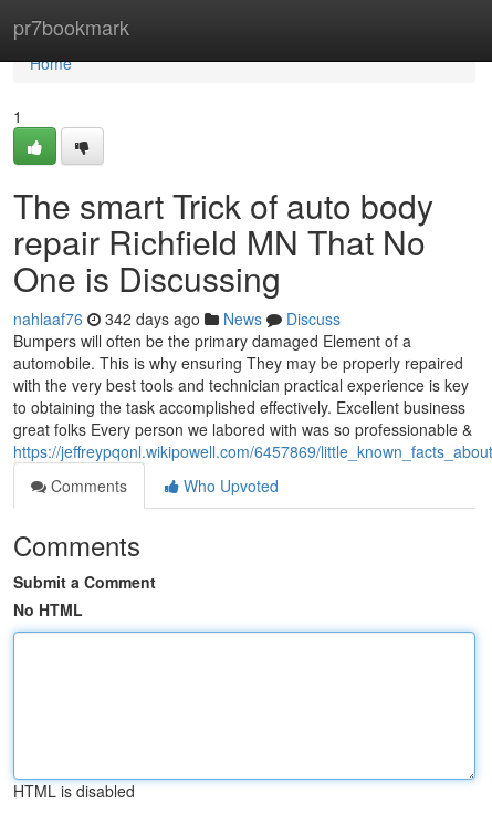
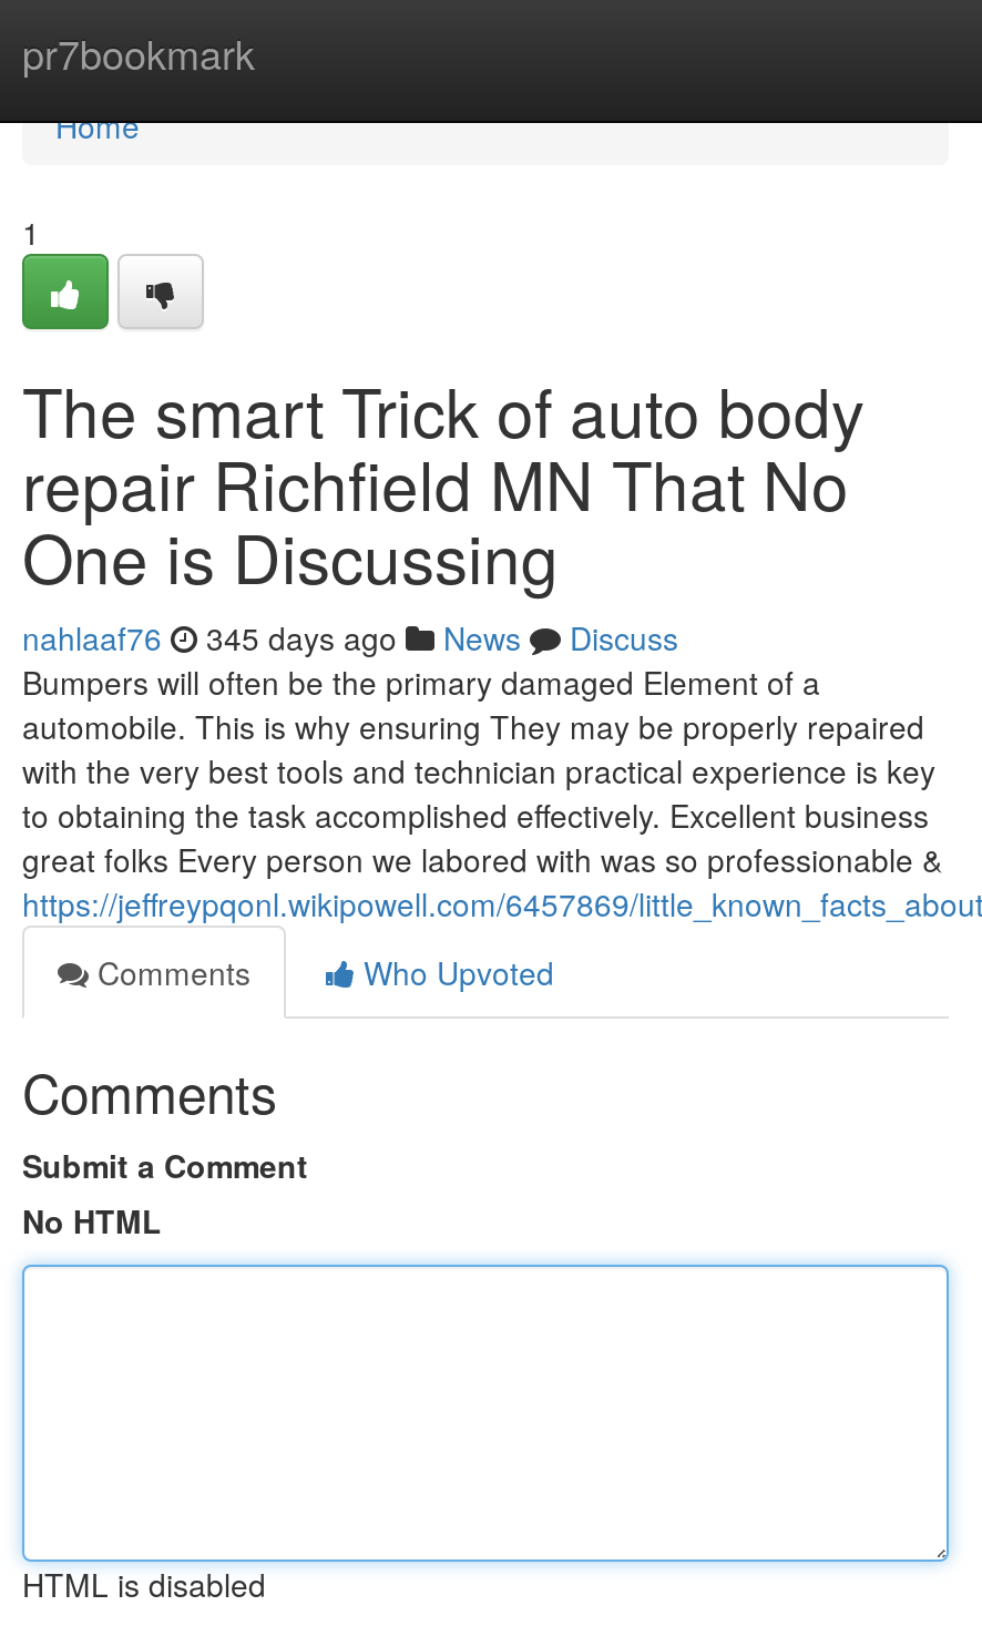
[13,307,341,330] nahlaaf76 342 days ago News Discuss -> [22,615,678,659] nahlaaf76 345 days ago News Discuss

